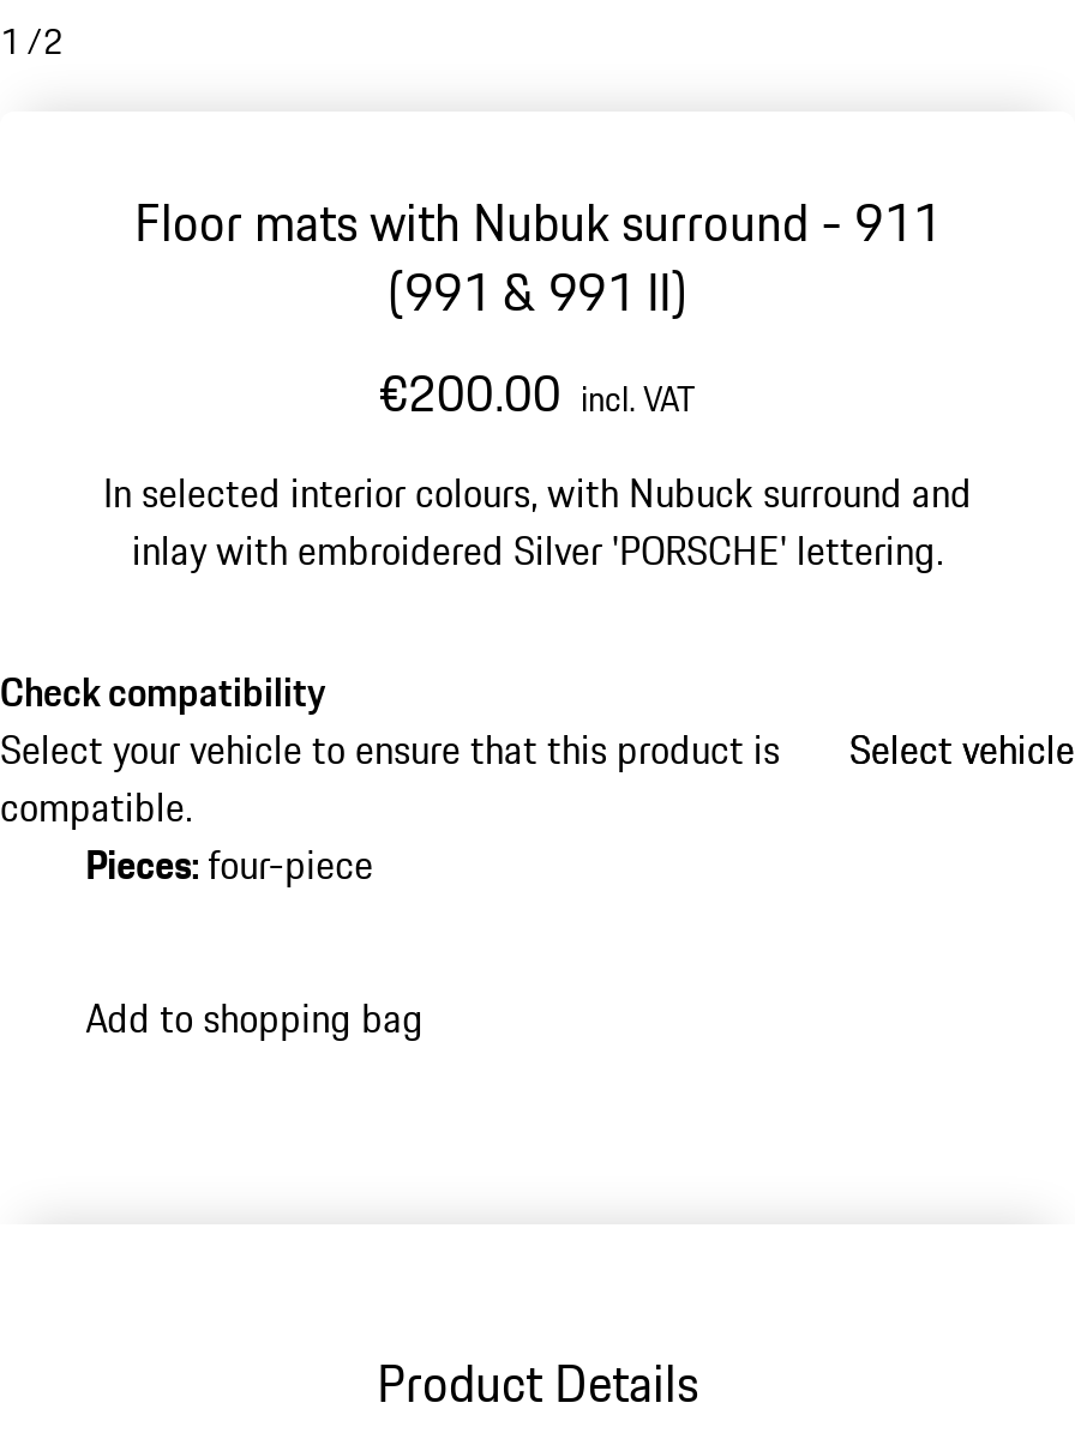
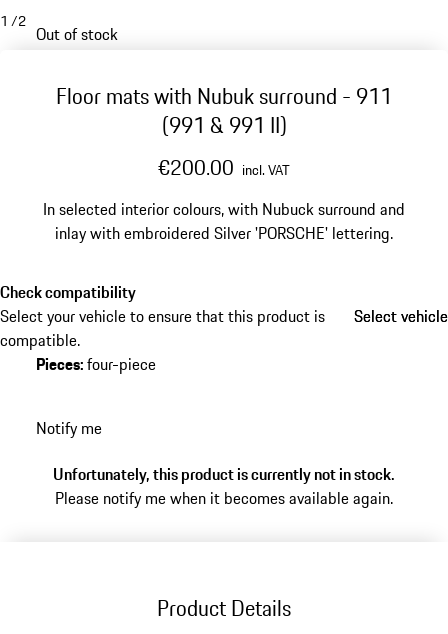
none -> [36,22,118,46] Out of stock
[85,988,424,1046] Add to shopping bag -> [36,416,395,510] Notify me | Unfortunately, this product is currently not in stock. | Please notify me when it becomes available again.

